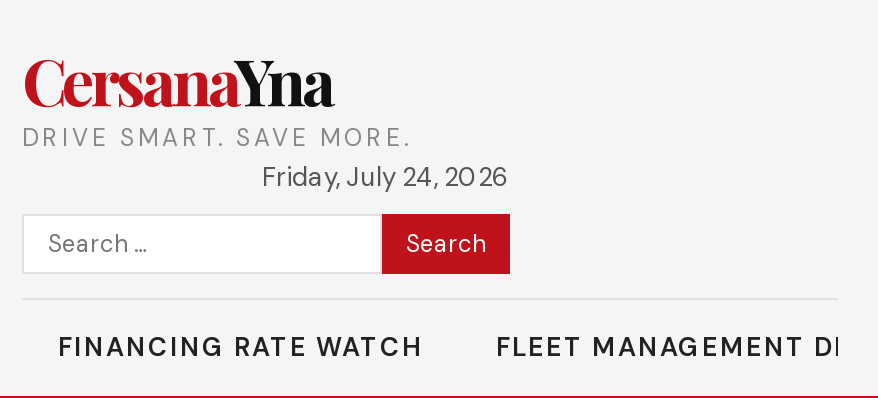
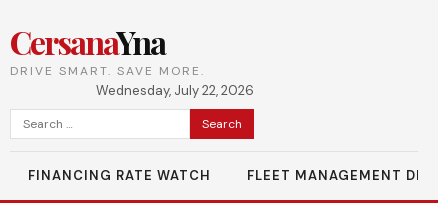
[262,160,510,194] Friday, July 24, 2026 -> [96,82,254,99] Wednesday, July 22, 2026

